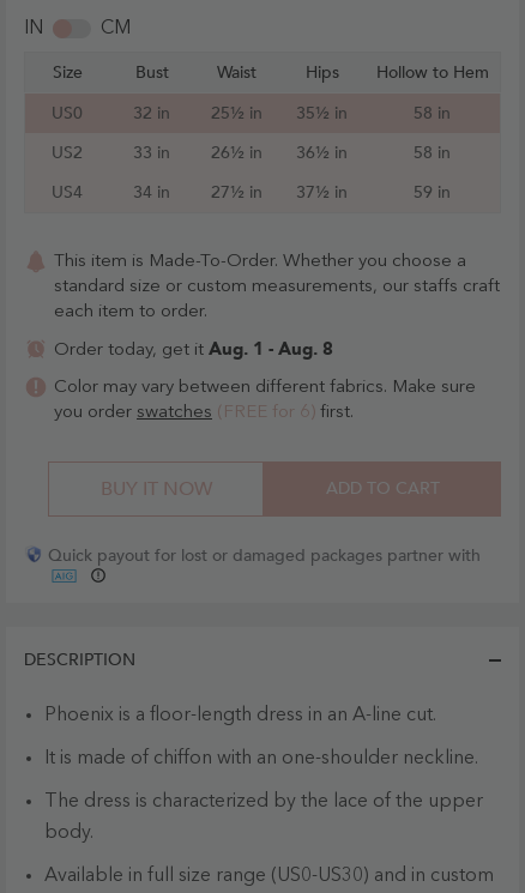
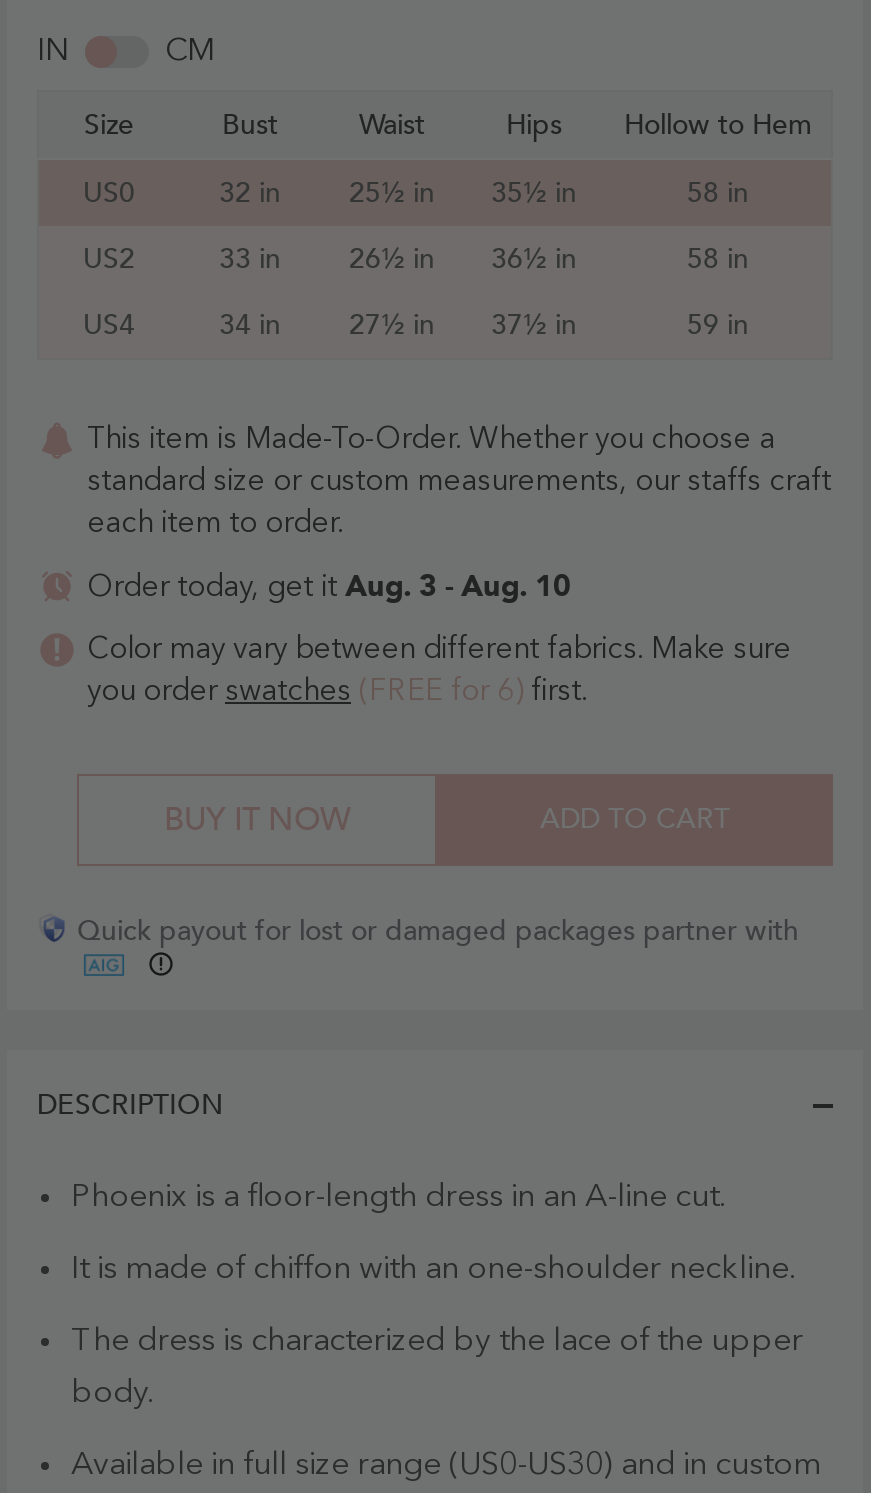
[54,336,333,360] Order today, get it Aug. 1 - Aug. 8 -> [87,565,571,605] Order today, get it Aug. 3 - Aug. 10

